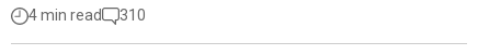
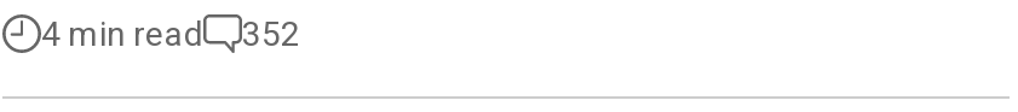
[29,7,146,24] 4 min read 310 -> [41,14,300,52] 4 min read 352

